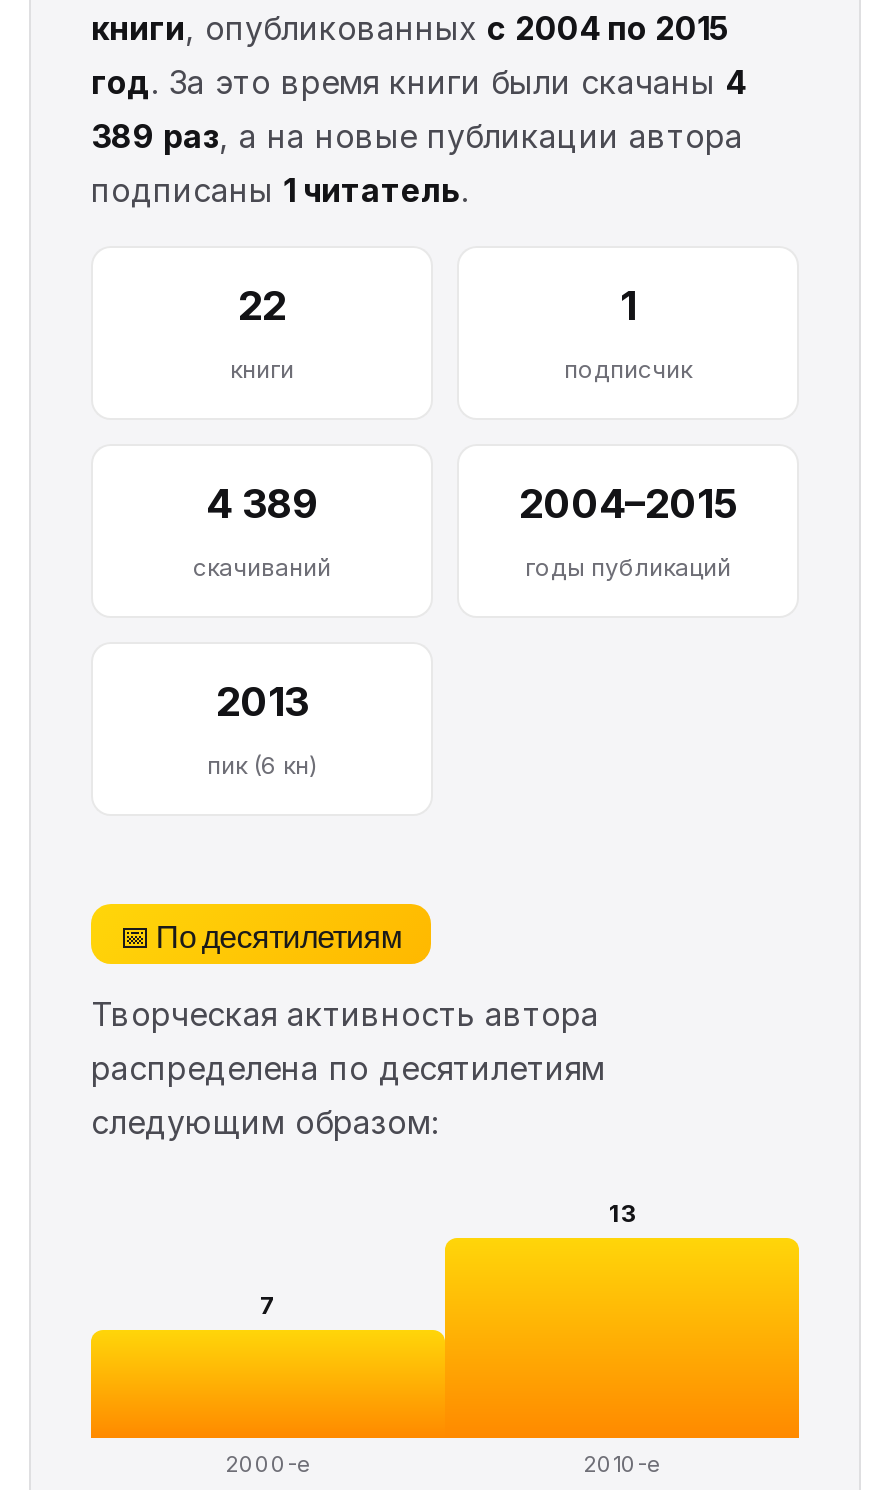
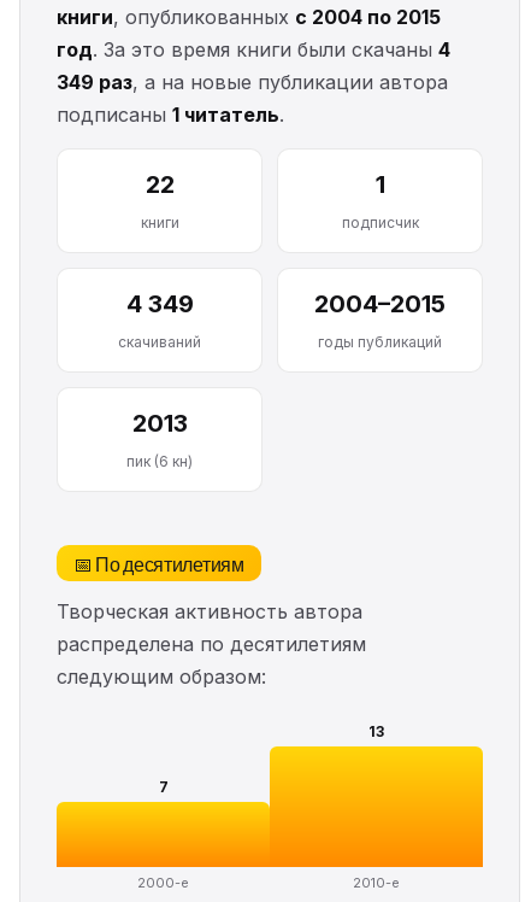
[91,116,743,156] 389 раз, а на новые публикации автора -> [57,70,448,94] 349 раз, а на новые публикации автора
[206,480,318,528] 4 389 -> [126,289,193,318] 4 349

